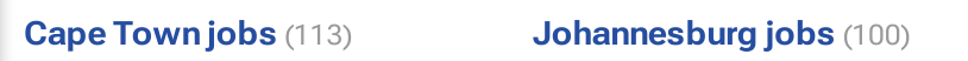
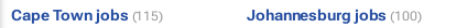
[24,13,352,51] Cape Town jobs (113) -> [11,6,163,23] Cape Town jobs (115)

